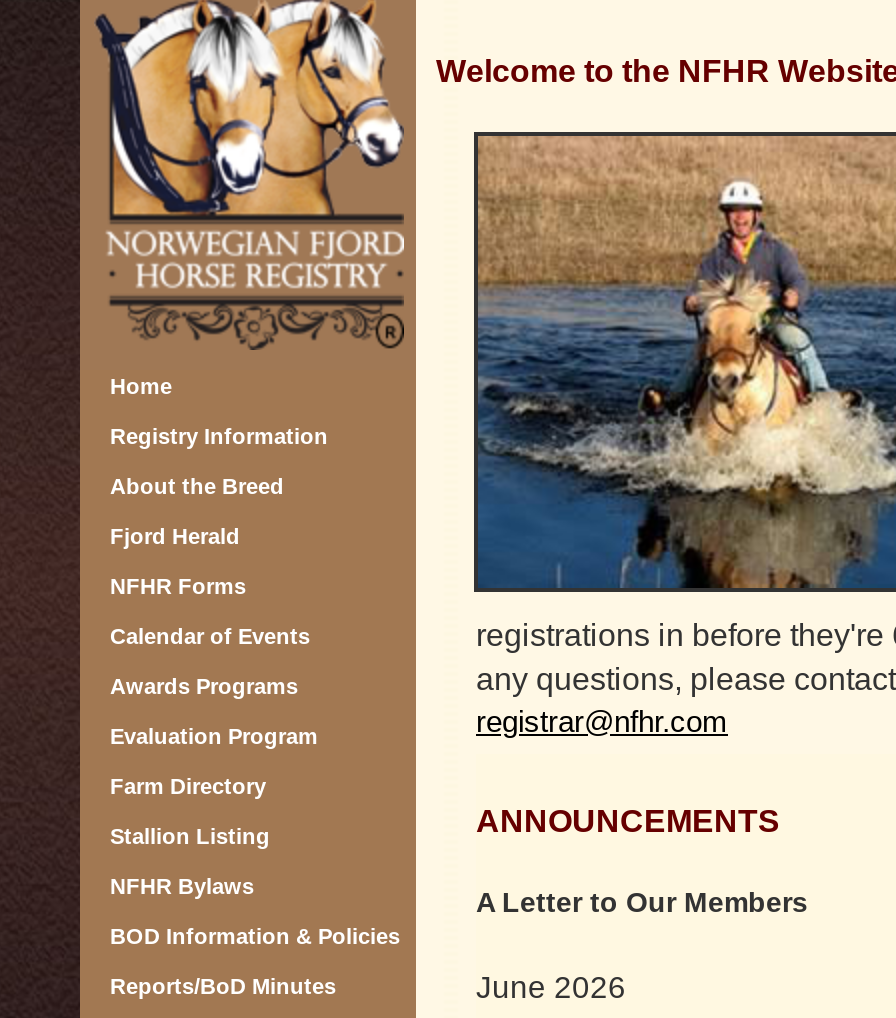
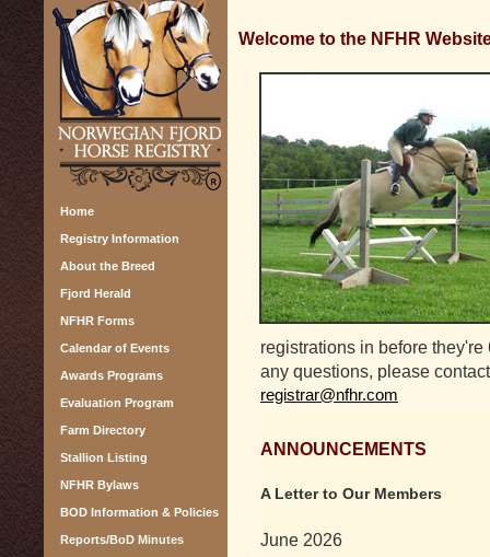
[476,134,890,590] [image] -> [260,74,487,323] [image]

